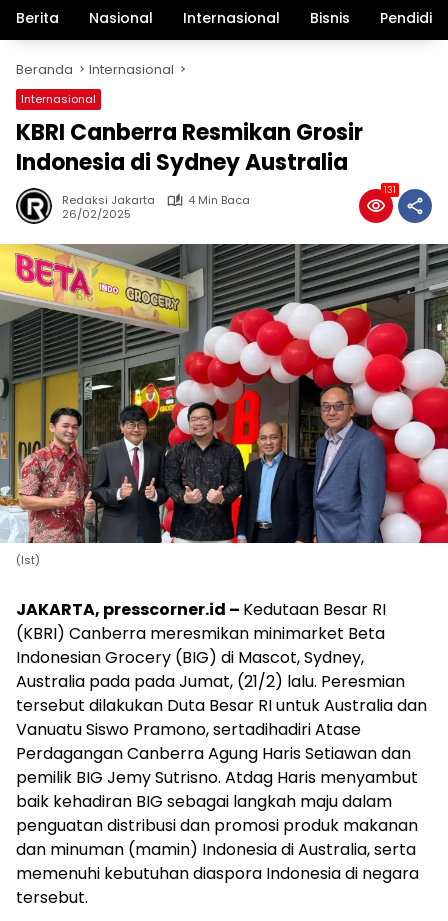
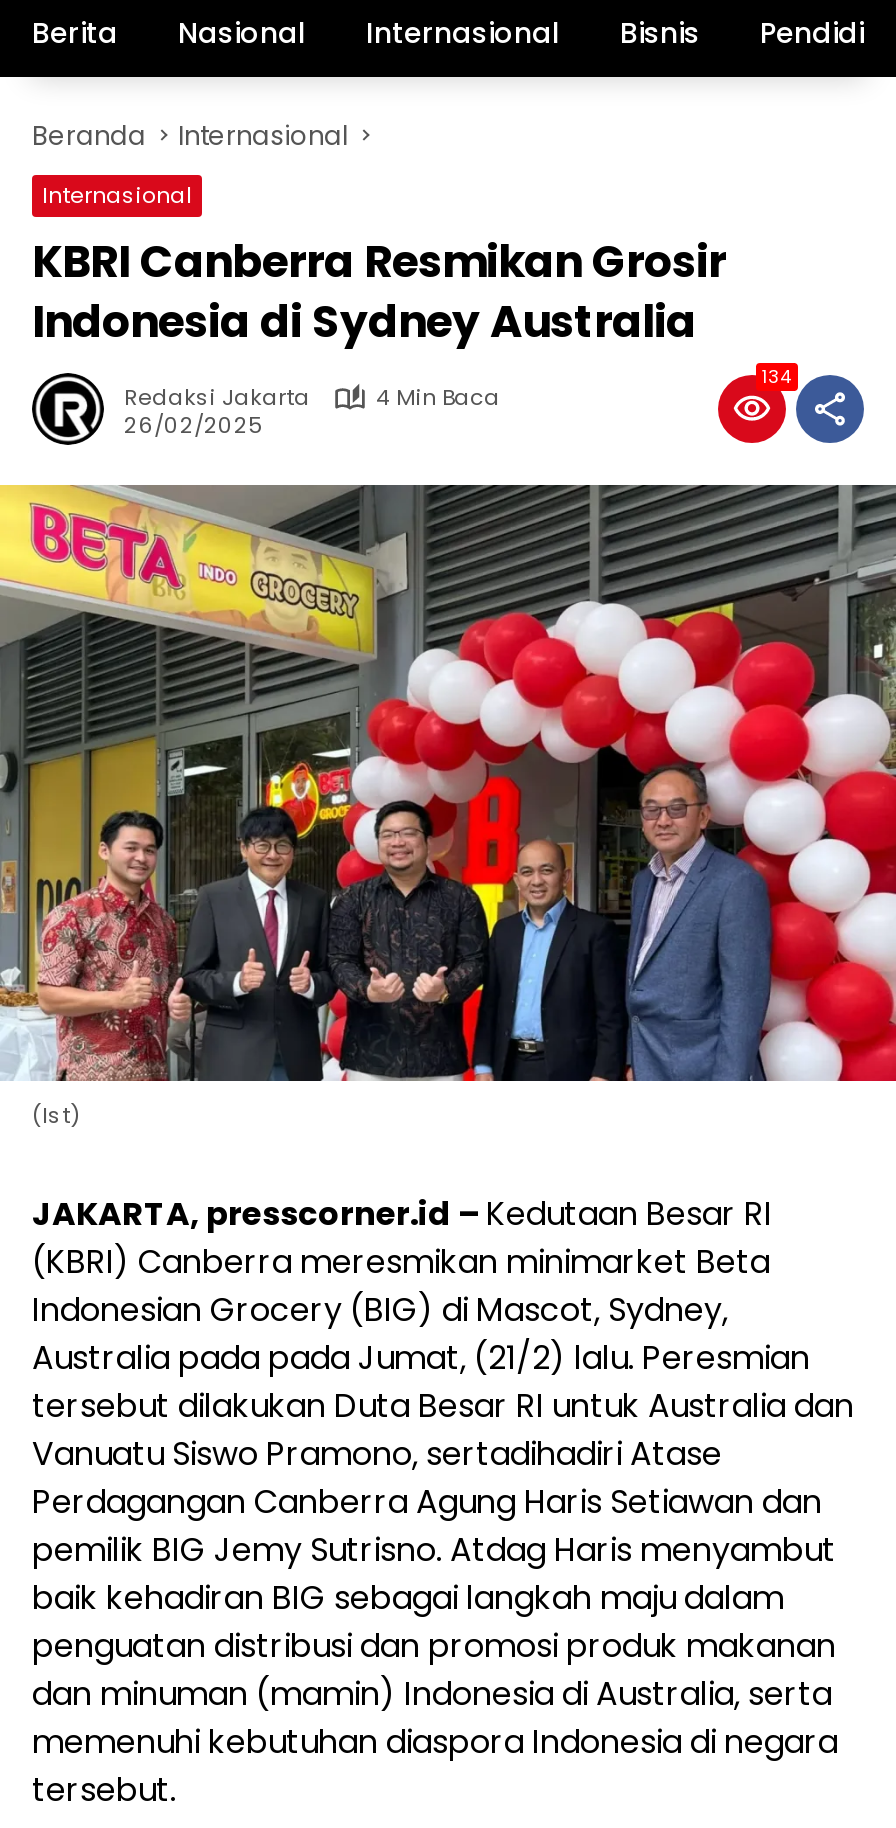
[384,184,396,196] 131 -> [762,365,792,389] 134

